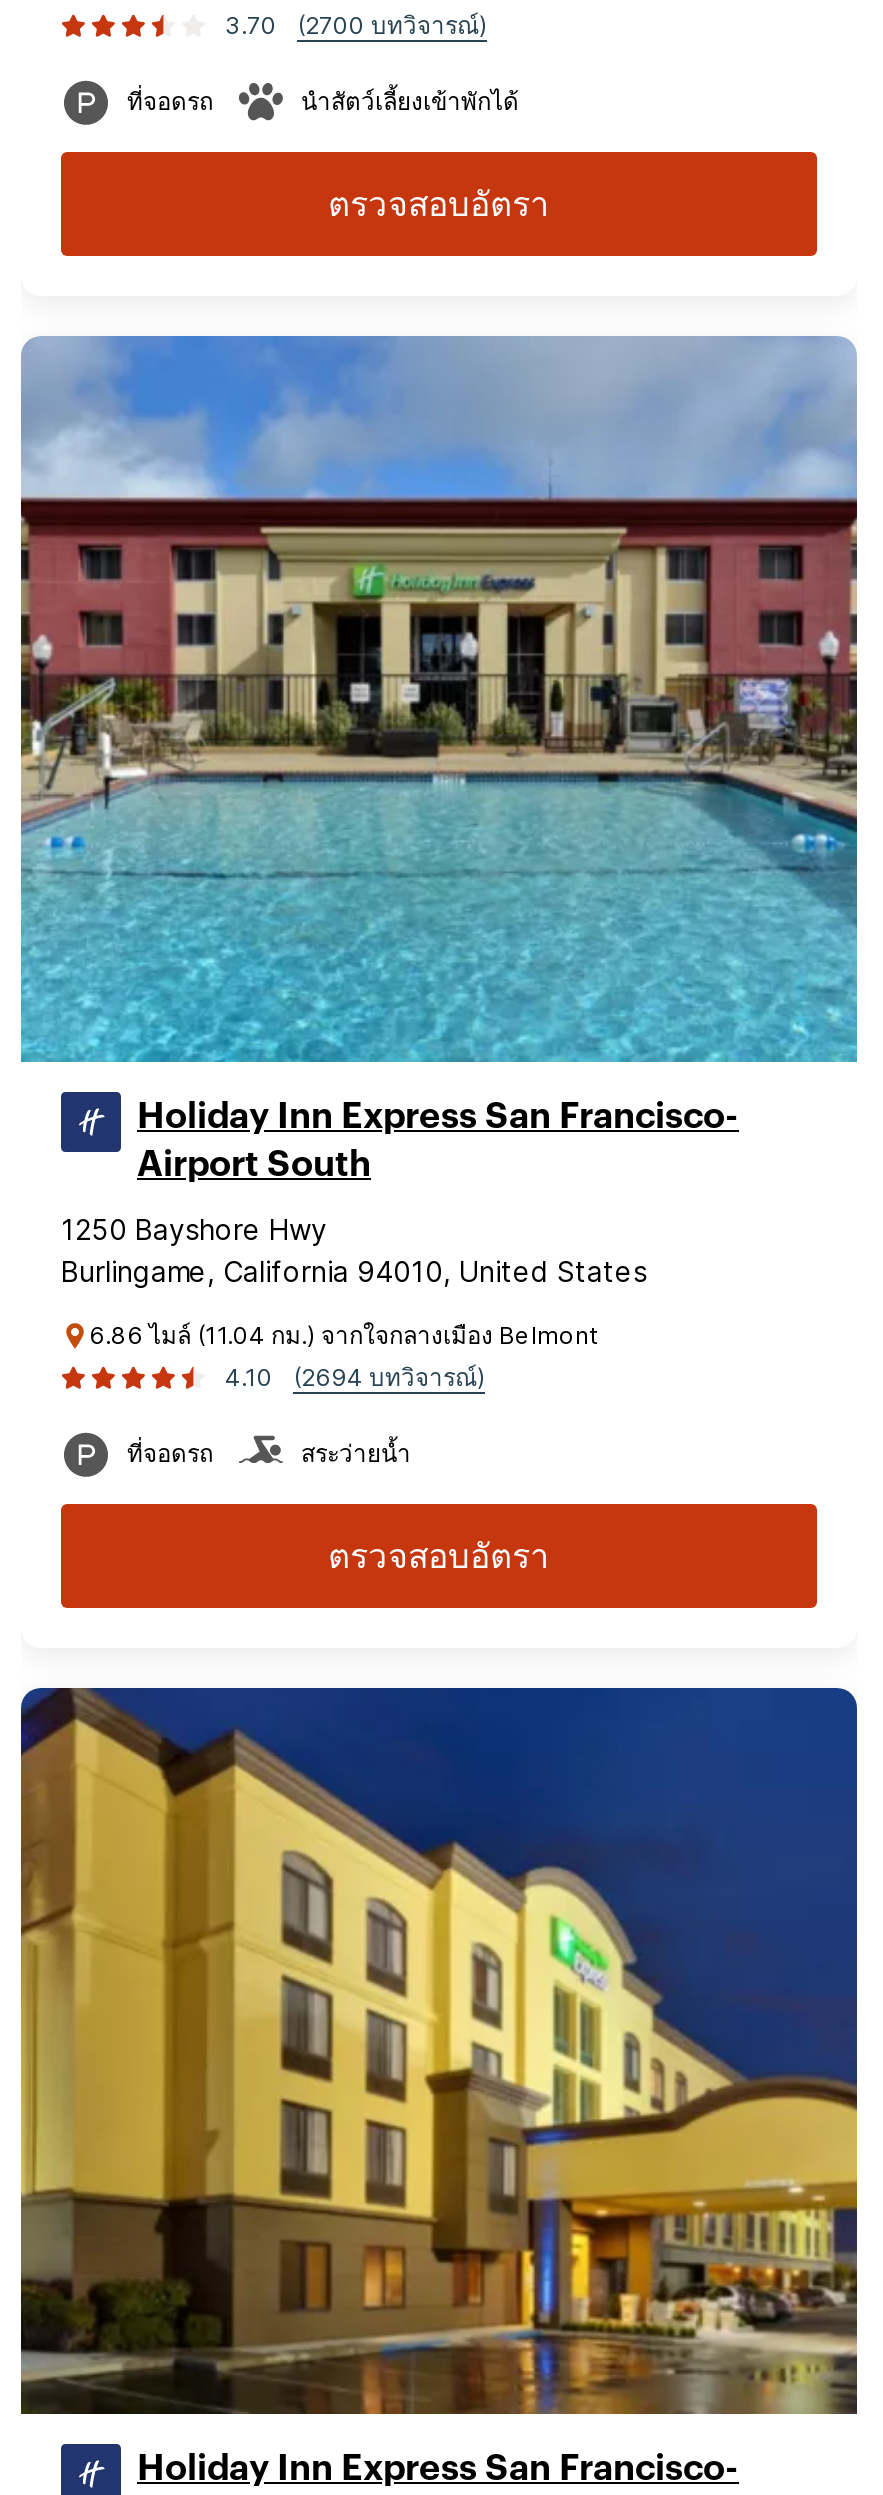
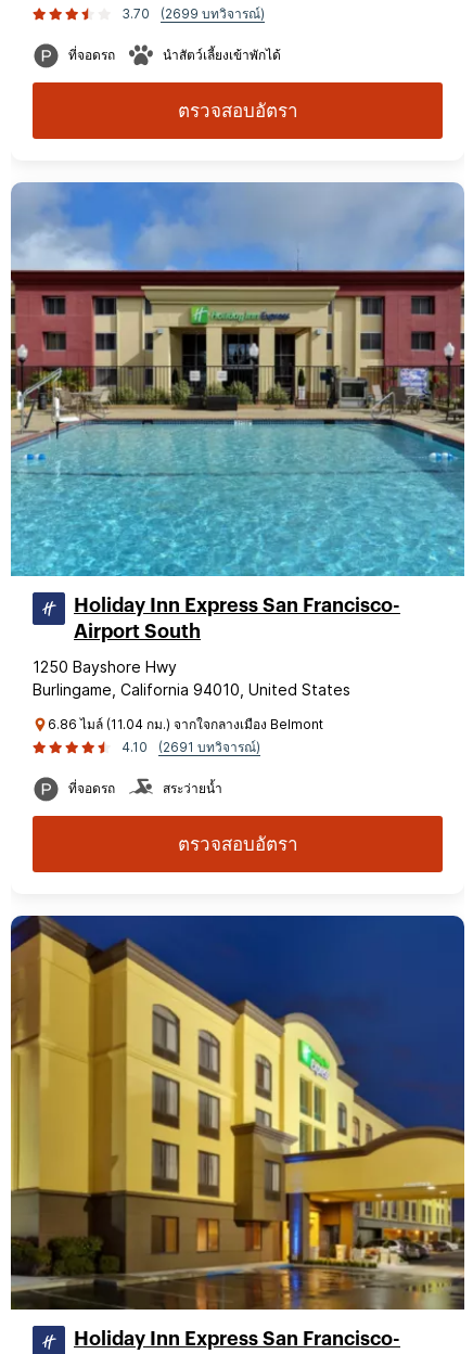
[297,10,487,40] (2700 บทวิจารณ์) -> [161,5,265,22] (2699 บทวิจารณ์)
[293,1362,485,1392] (2694 บทวิจารณ์) -> [158,739,260,755] (2691 บทวิจารณ์)

